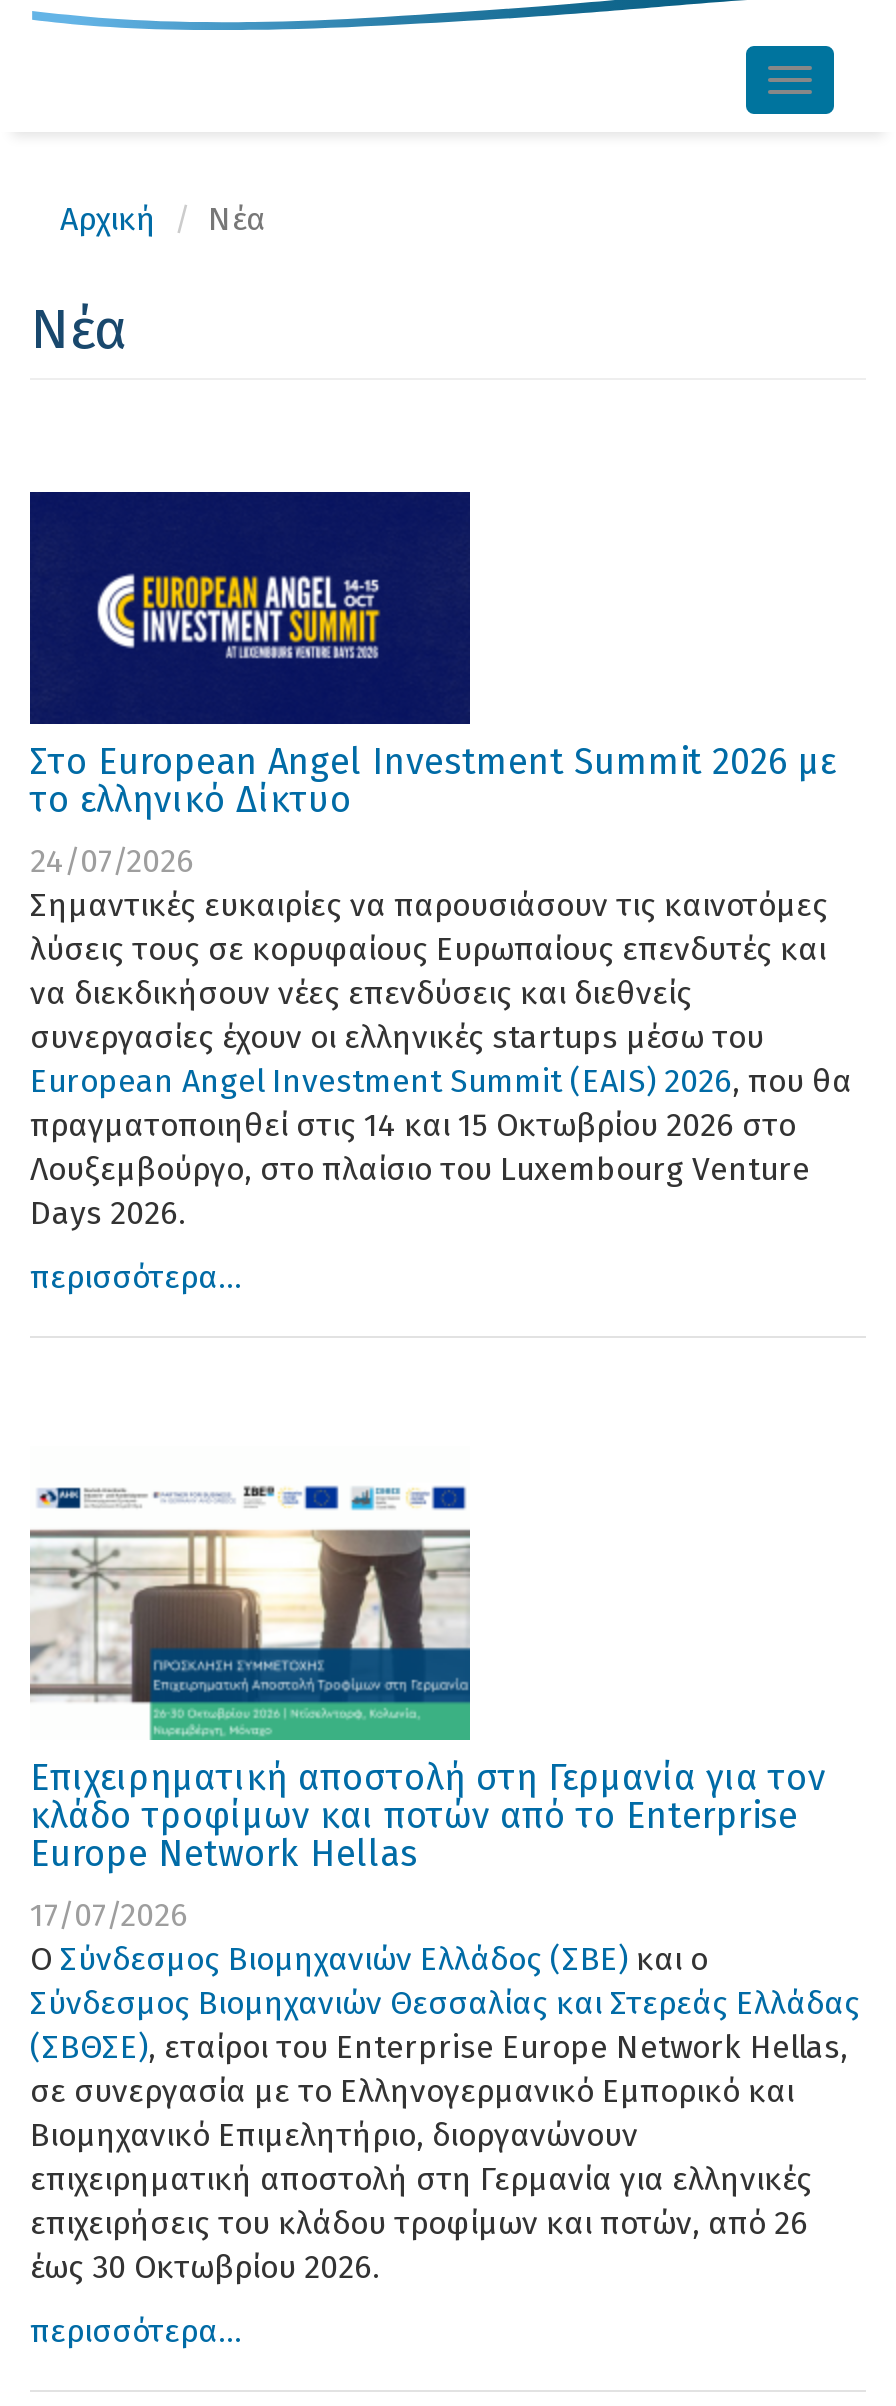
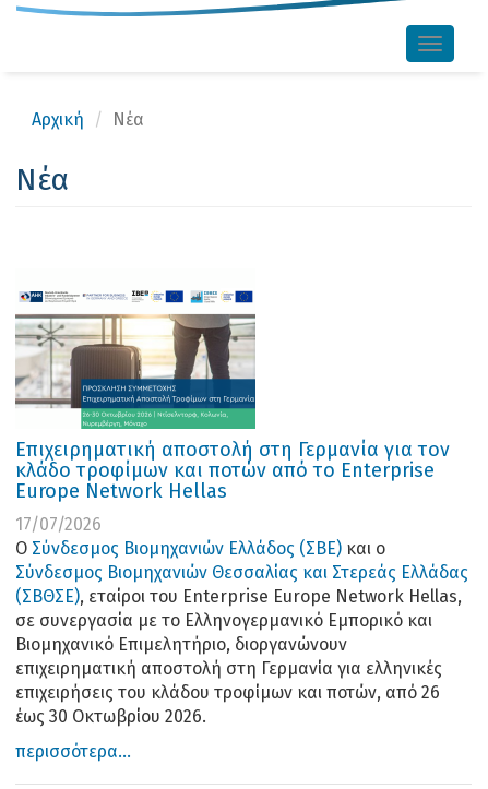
[28,490,852,1296] [image] | Στο European Angel Investment Summit 2026 με | το ελληνικό Δίκτυο | 24/07/2026 | Σημαντικές ευκαιρίες να παρουσιάσουν τις καινοτόμες | λύσεις τους σε κορυφαίους Ευρωπαίους επενδυτές και | να διεκδικήσουν νέες επενδύσεις και διεθνείς | συνεργασίες έχουν οι ελληνικές startups μέσω του | European Angel Investment Summit (EAIS) 2026, που θα | πραγματοποιηθεί στις 14 και 15 Οκτωβρίου 2026 στο | Λουξεμβούργο, στο πλαίσιο του Luxembourg Venture | Days 2026. | περισσότερα... -> none

